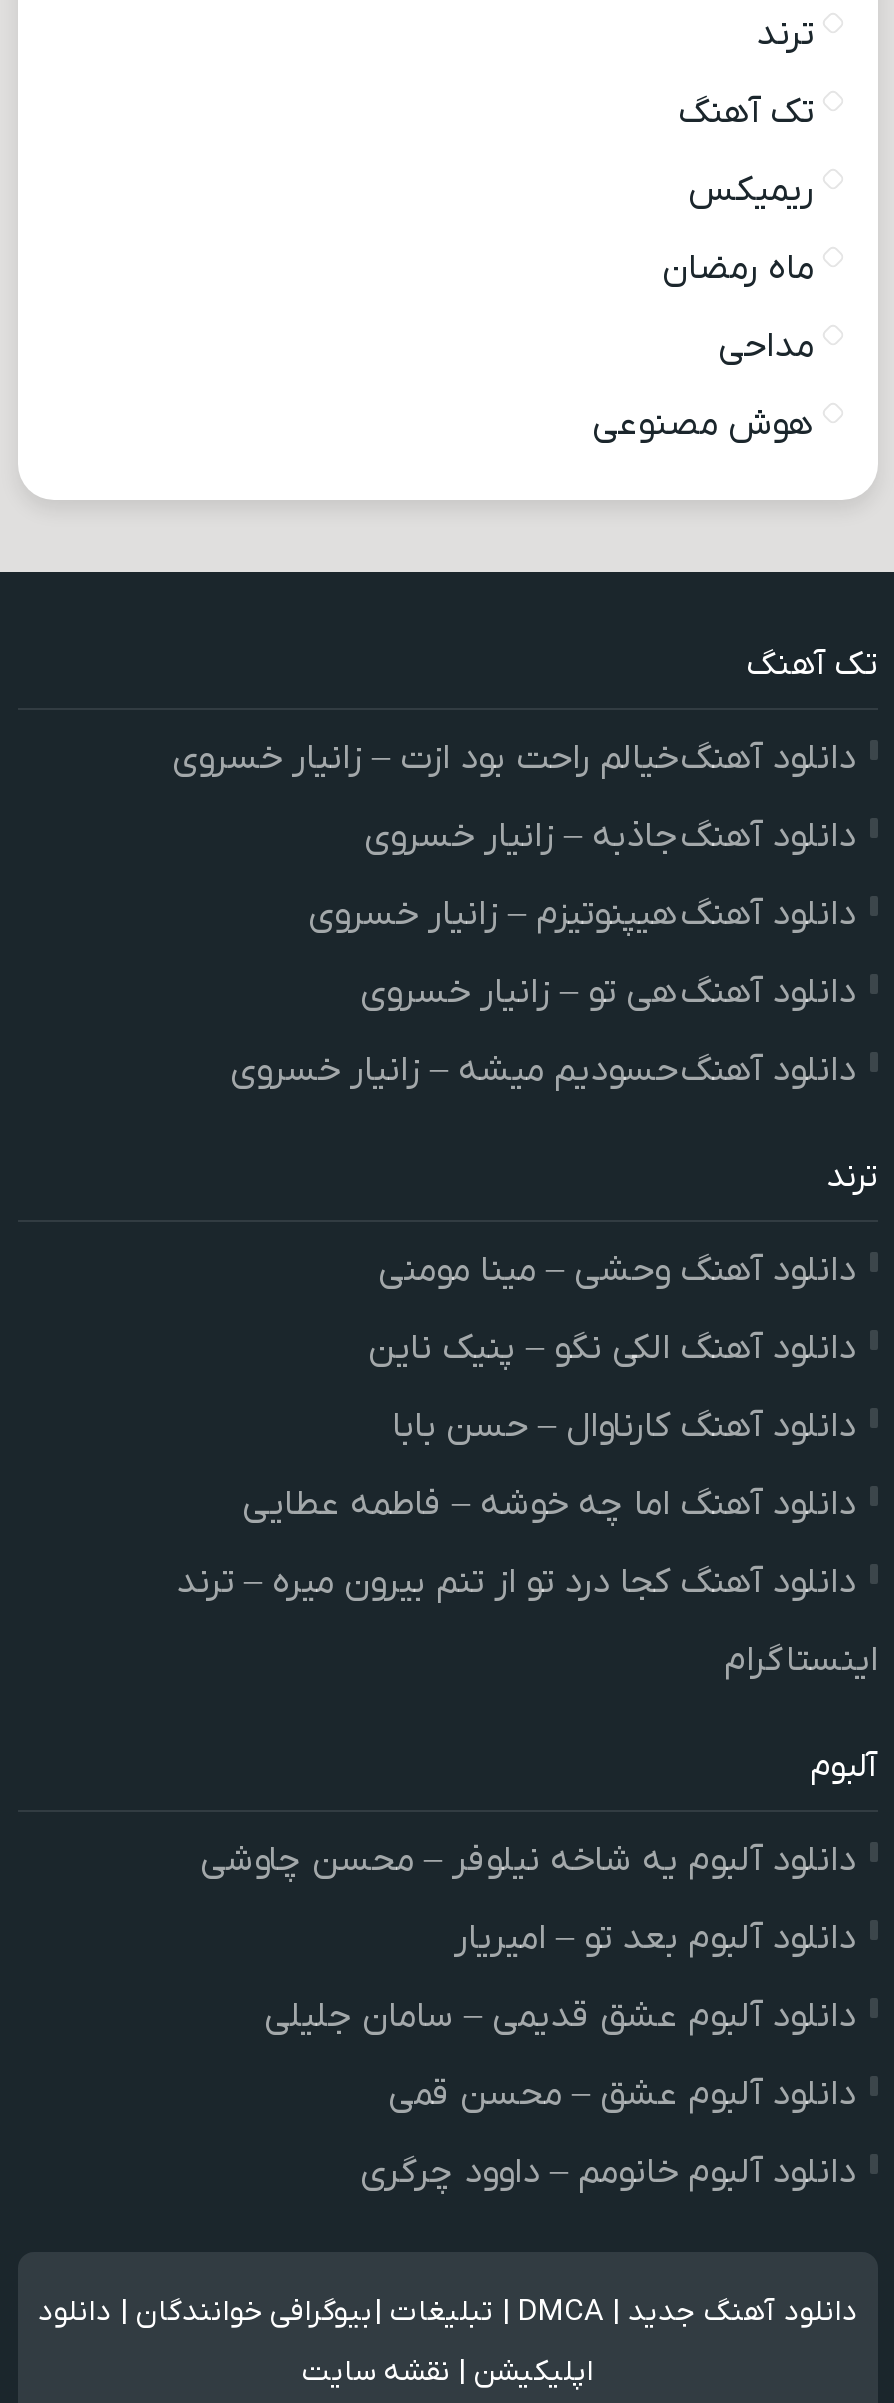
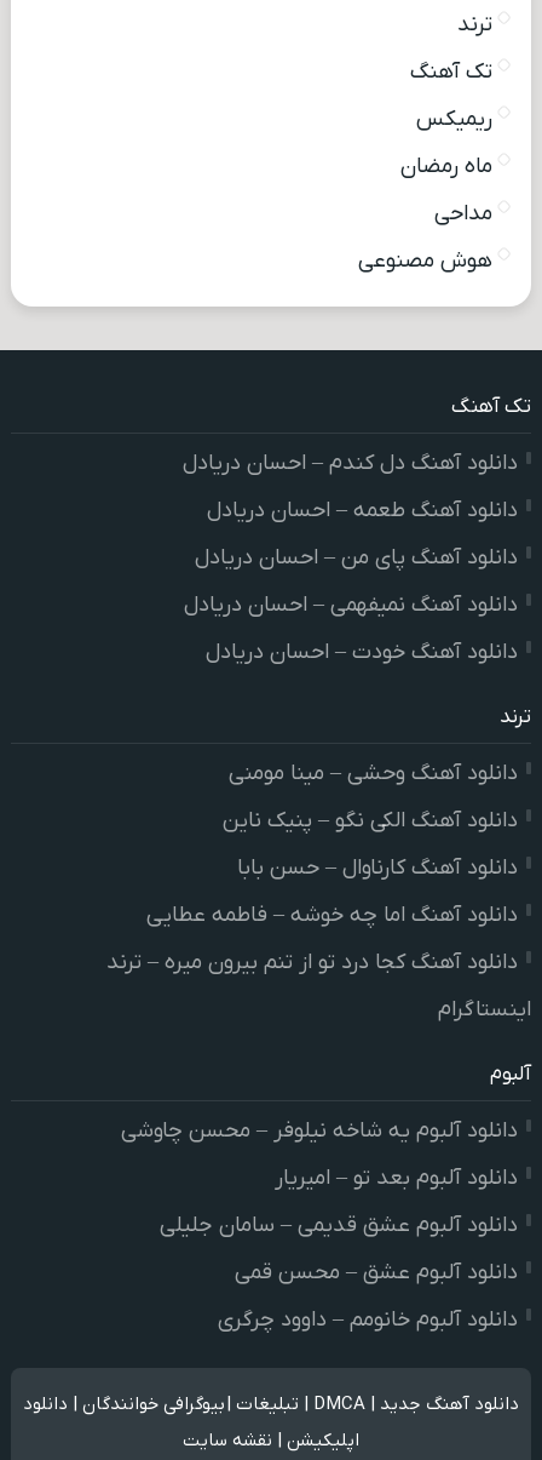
[172,736,856,782] دانلود آهنگ خیالم راحت بود ازت – زانیار خسروی -> [183,449,518,477] دانلود آهنگ دل کندم – احسان دریادل
[364,814,856,860] دانلود آهنگ جاذبه – زانیار خسروی -> [207,497,518,524] دانلود آهنگ طعمه – احسان دریادل
[308,892,856,938] دانلود آهنگ هیپنوتیزم – زانیار خسروی -> [195,544,518,572] دانلود آهنگ پای من – احسان دریادل
[360,970,856,1016] دانلود آهنگ هی تو – زانیار خسروی -> [184,591,518,619] دانلود آهنگ نمیفهمی – احسان دریادل
[230,1048,856,1094] دانلود آهنگ حسودیم میشه – زانیار خسروی -> [206,638,518,666] دانلود آهنگ خودت – احسان دریادل

